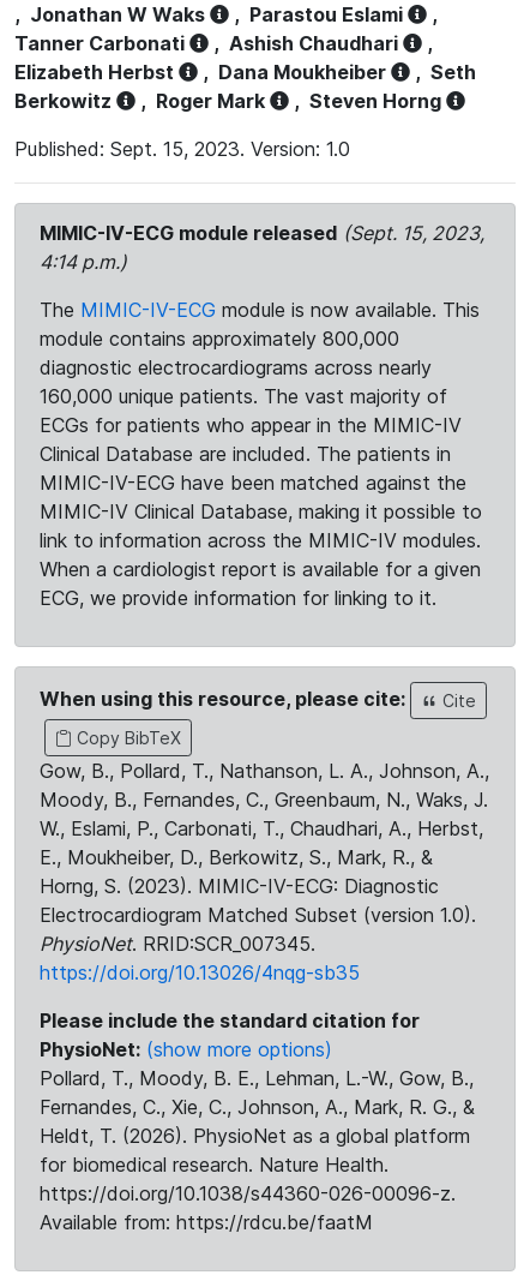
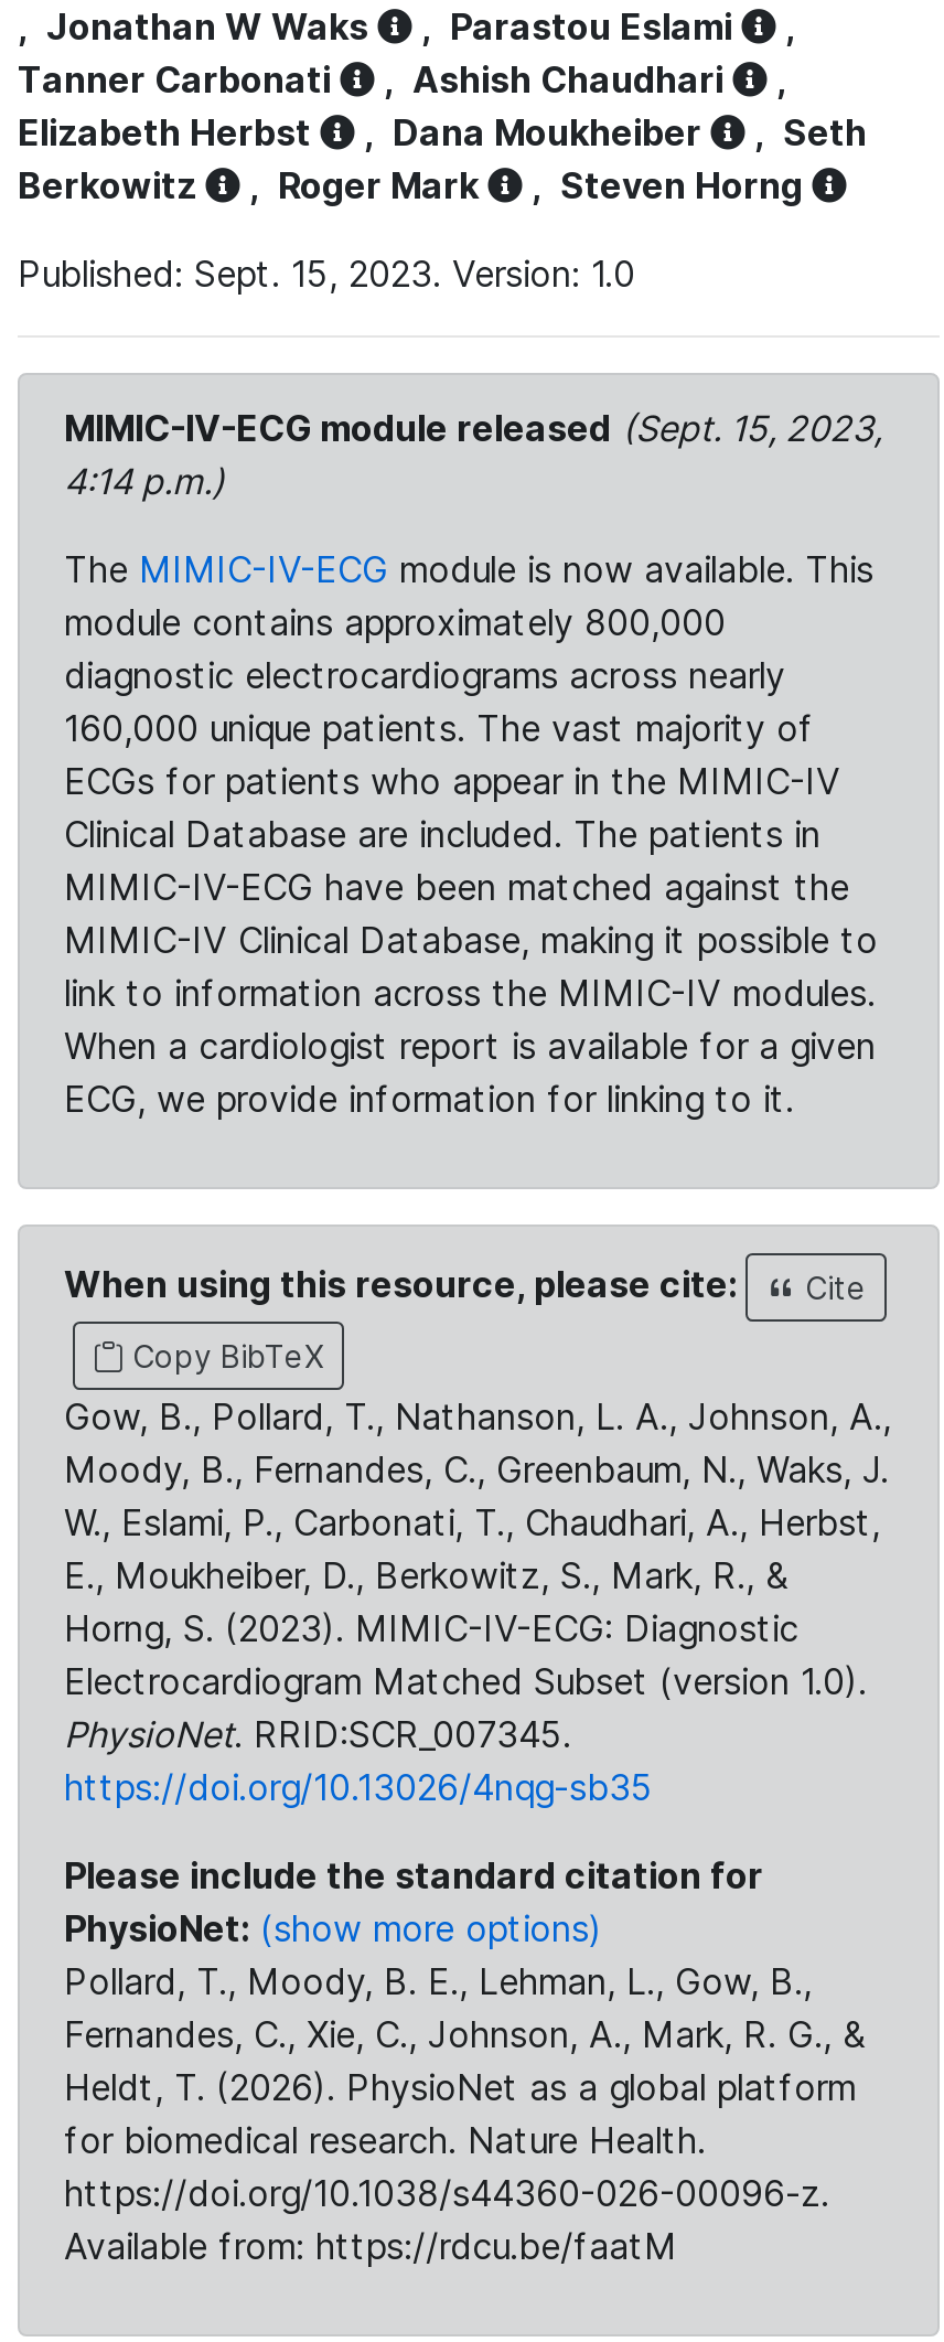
[40,1066,474,1090] Pollard, T., Moody, B. E., Lehman, L.-W., Gow, B., -> [64,1959,812,2003] Pollard, T., Moody, B. E., Lehman, L., Gow, B.,

